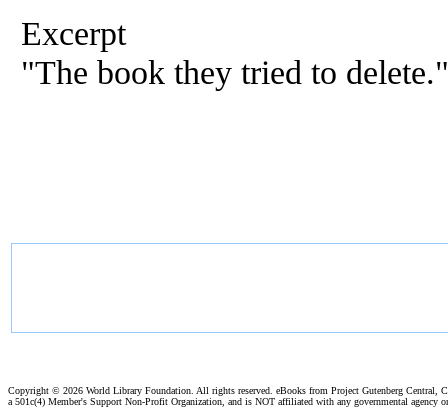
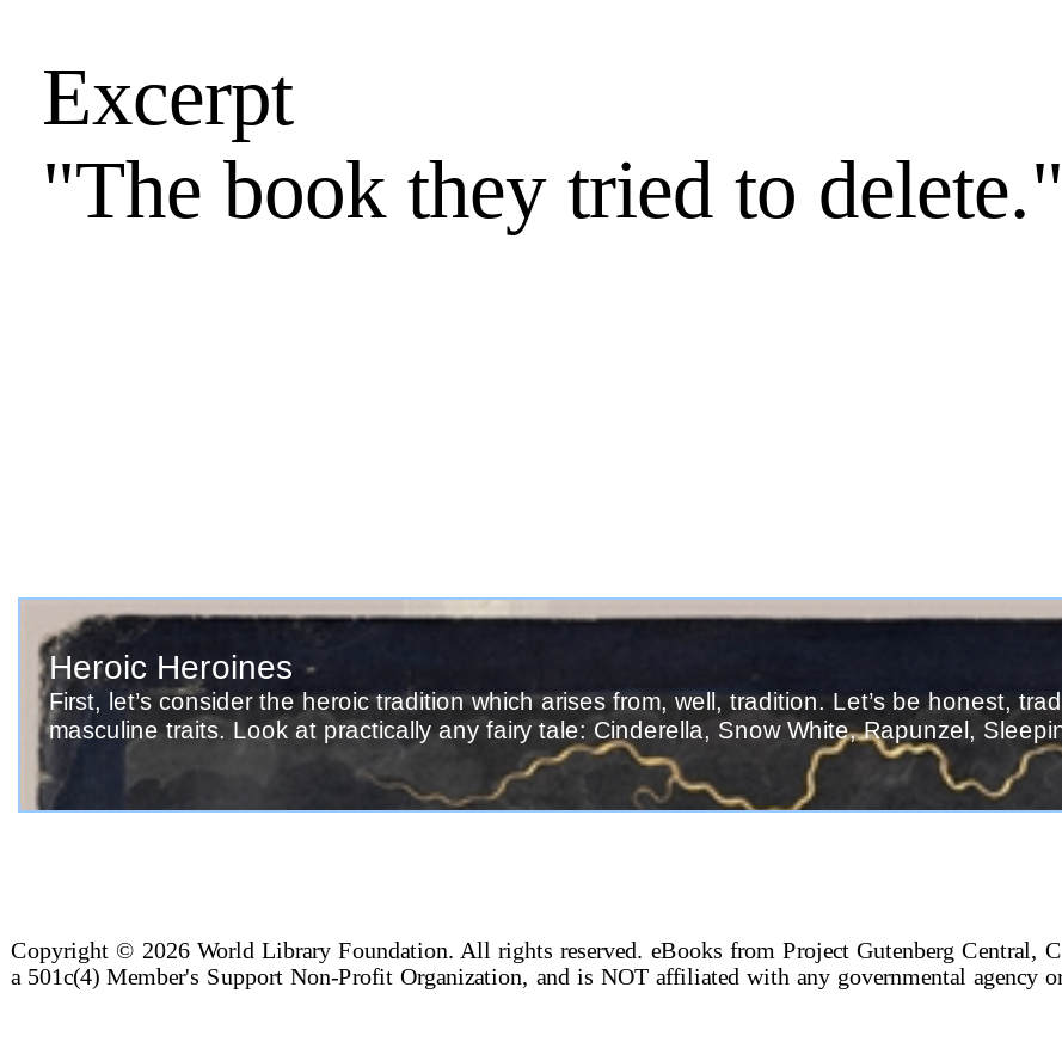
none -> [20,600,1055,813] [image]

